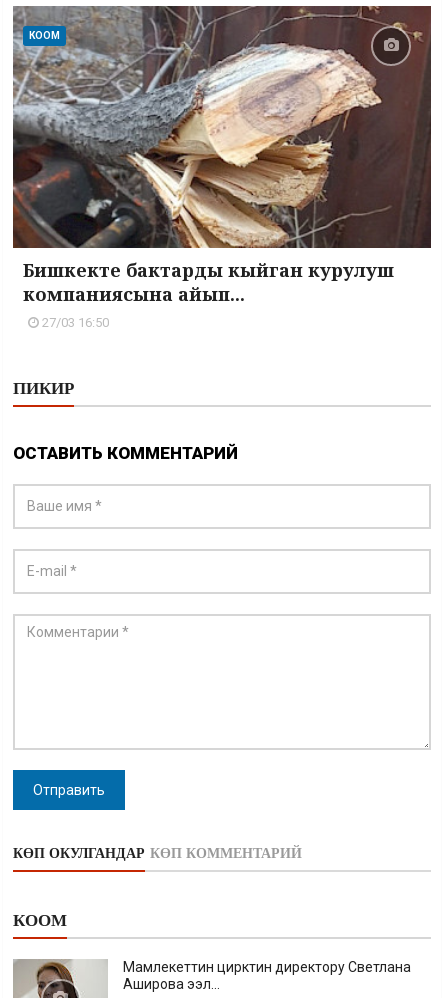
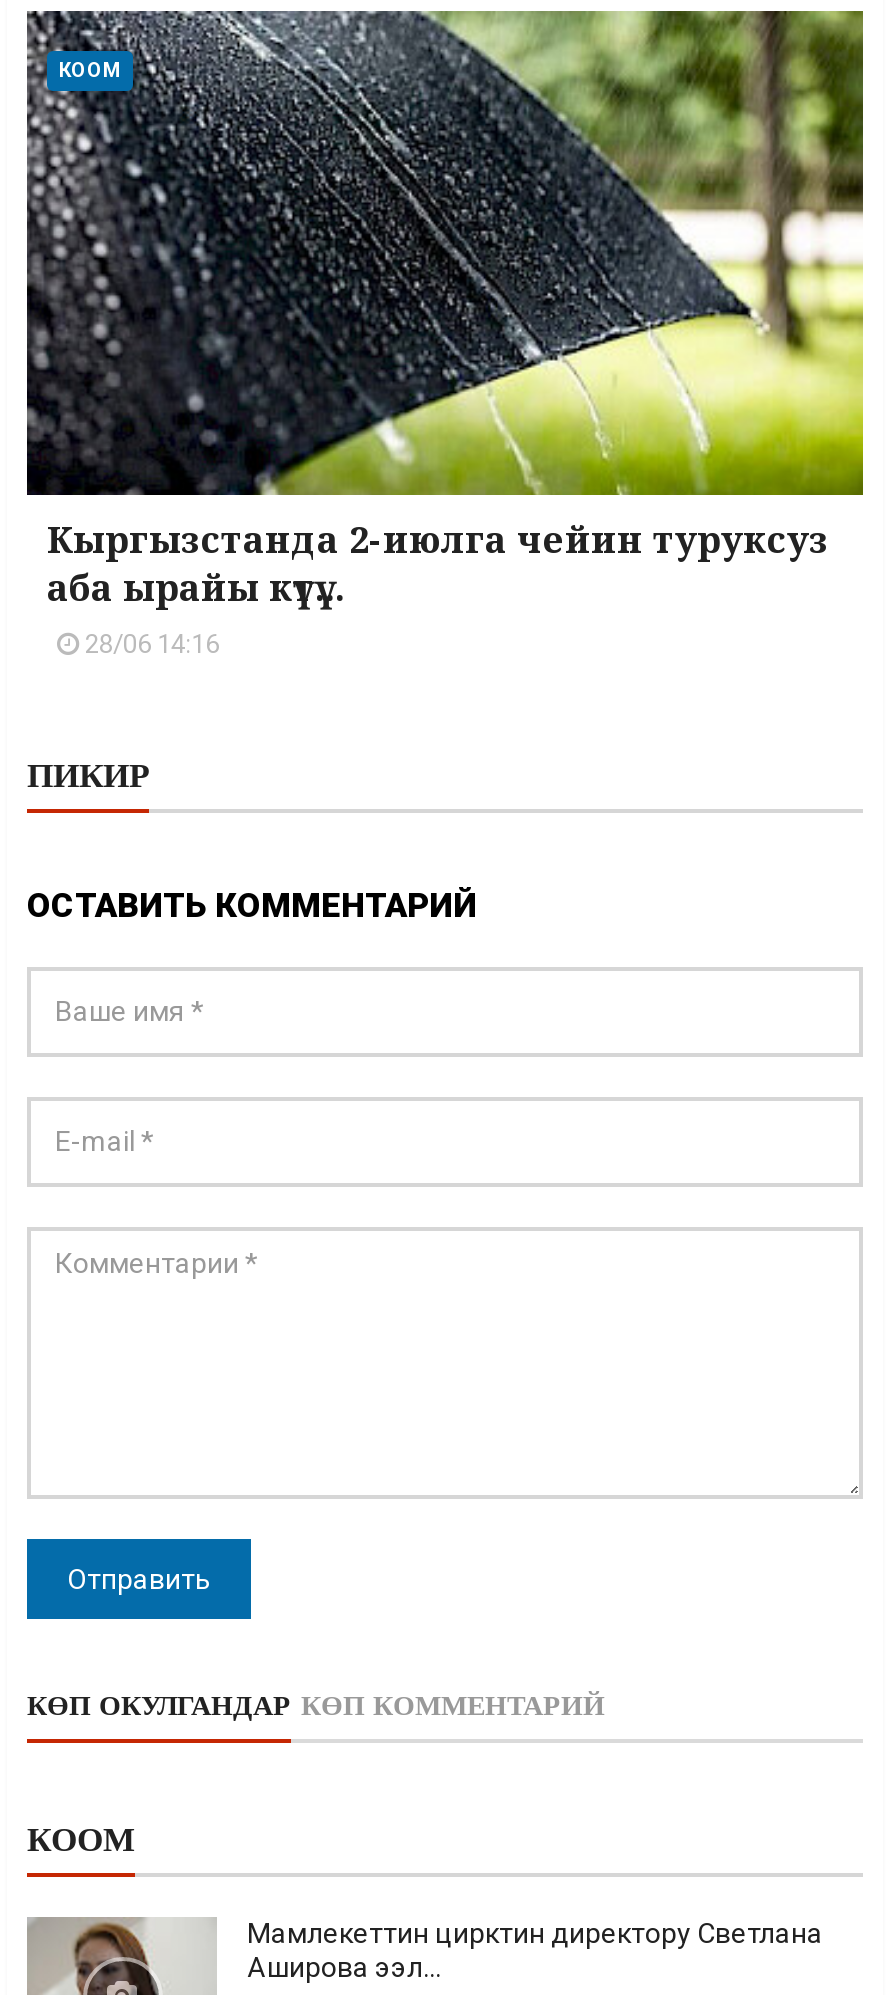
[12,5,432,329] [image] | Бишкекте бактарды кыйган курулуш | компаниясына айып... | 27/03 16:50 -> [27,9,865,658] [image] | Кыргызстанда 2-июлга чейин туруксуз | аба ырайы күтү... | 28/06 14:16

